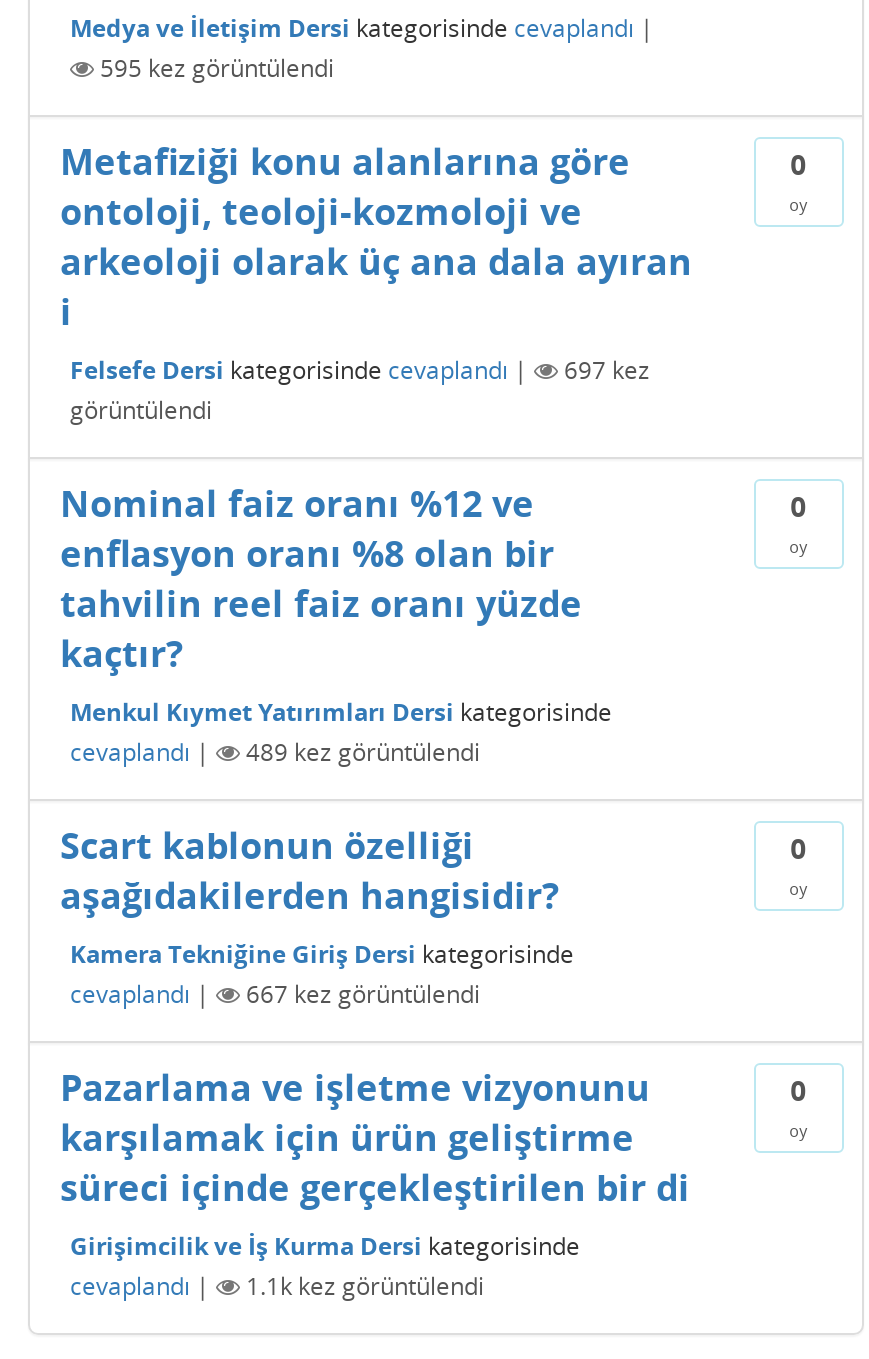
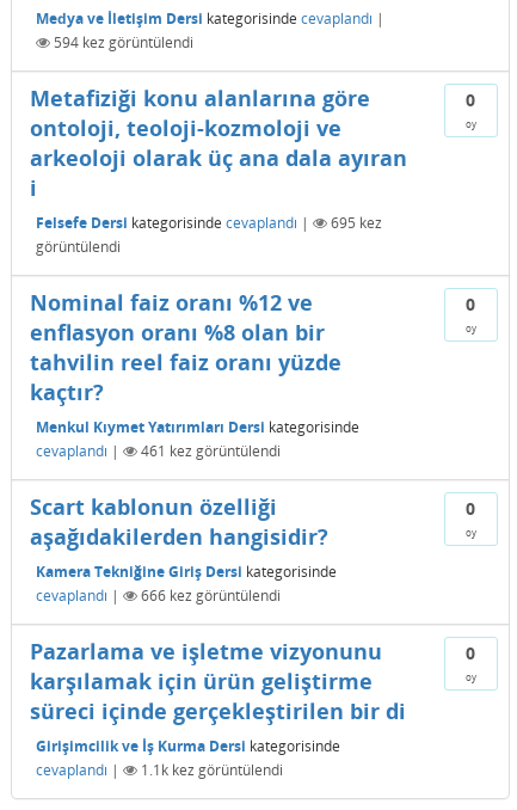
[100,51,334,85] 595 kez görüntülendi -> [54,32,193,52] 594 kez görüntülendi
[564,353,650,387] 697 kez -> [331,212,382,233] 695 kez
[246,735,480,769] 489 kez görüntülendi -> [141,441,281,461] 461 kez görüntülendi
[246,977,480,1011] 667 kez görüntülendi -> [141,585,281,605] 666 kez görüntülendi

